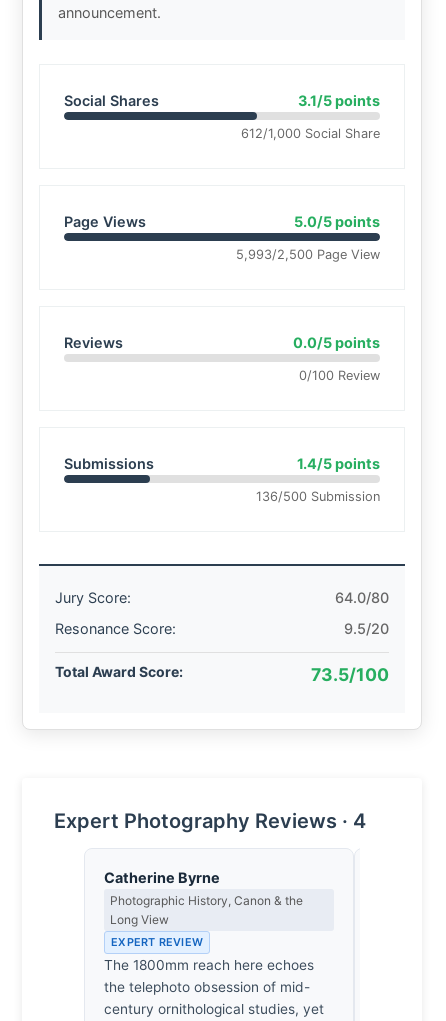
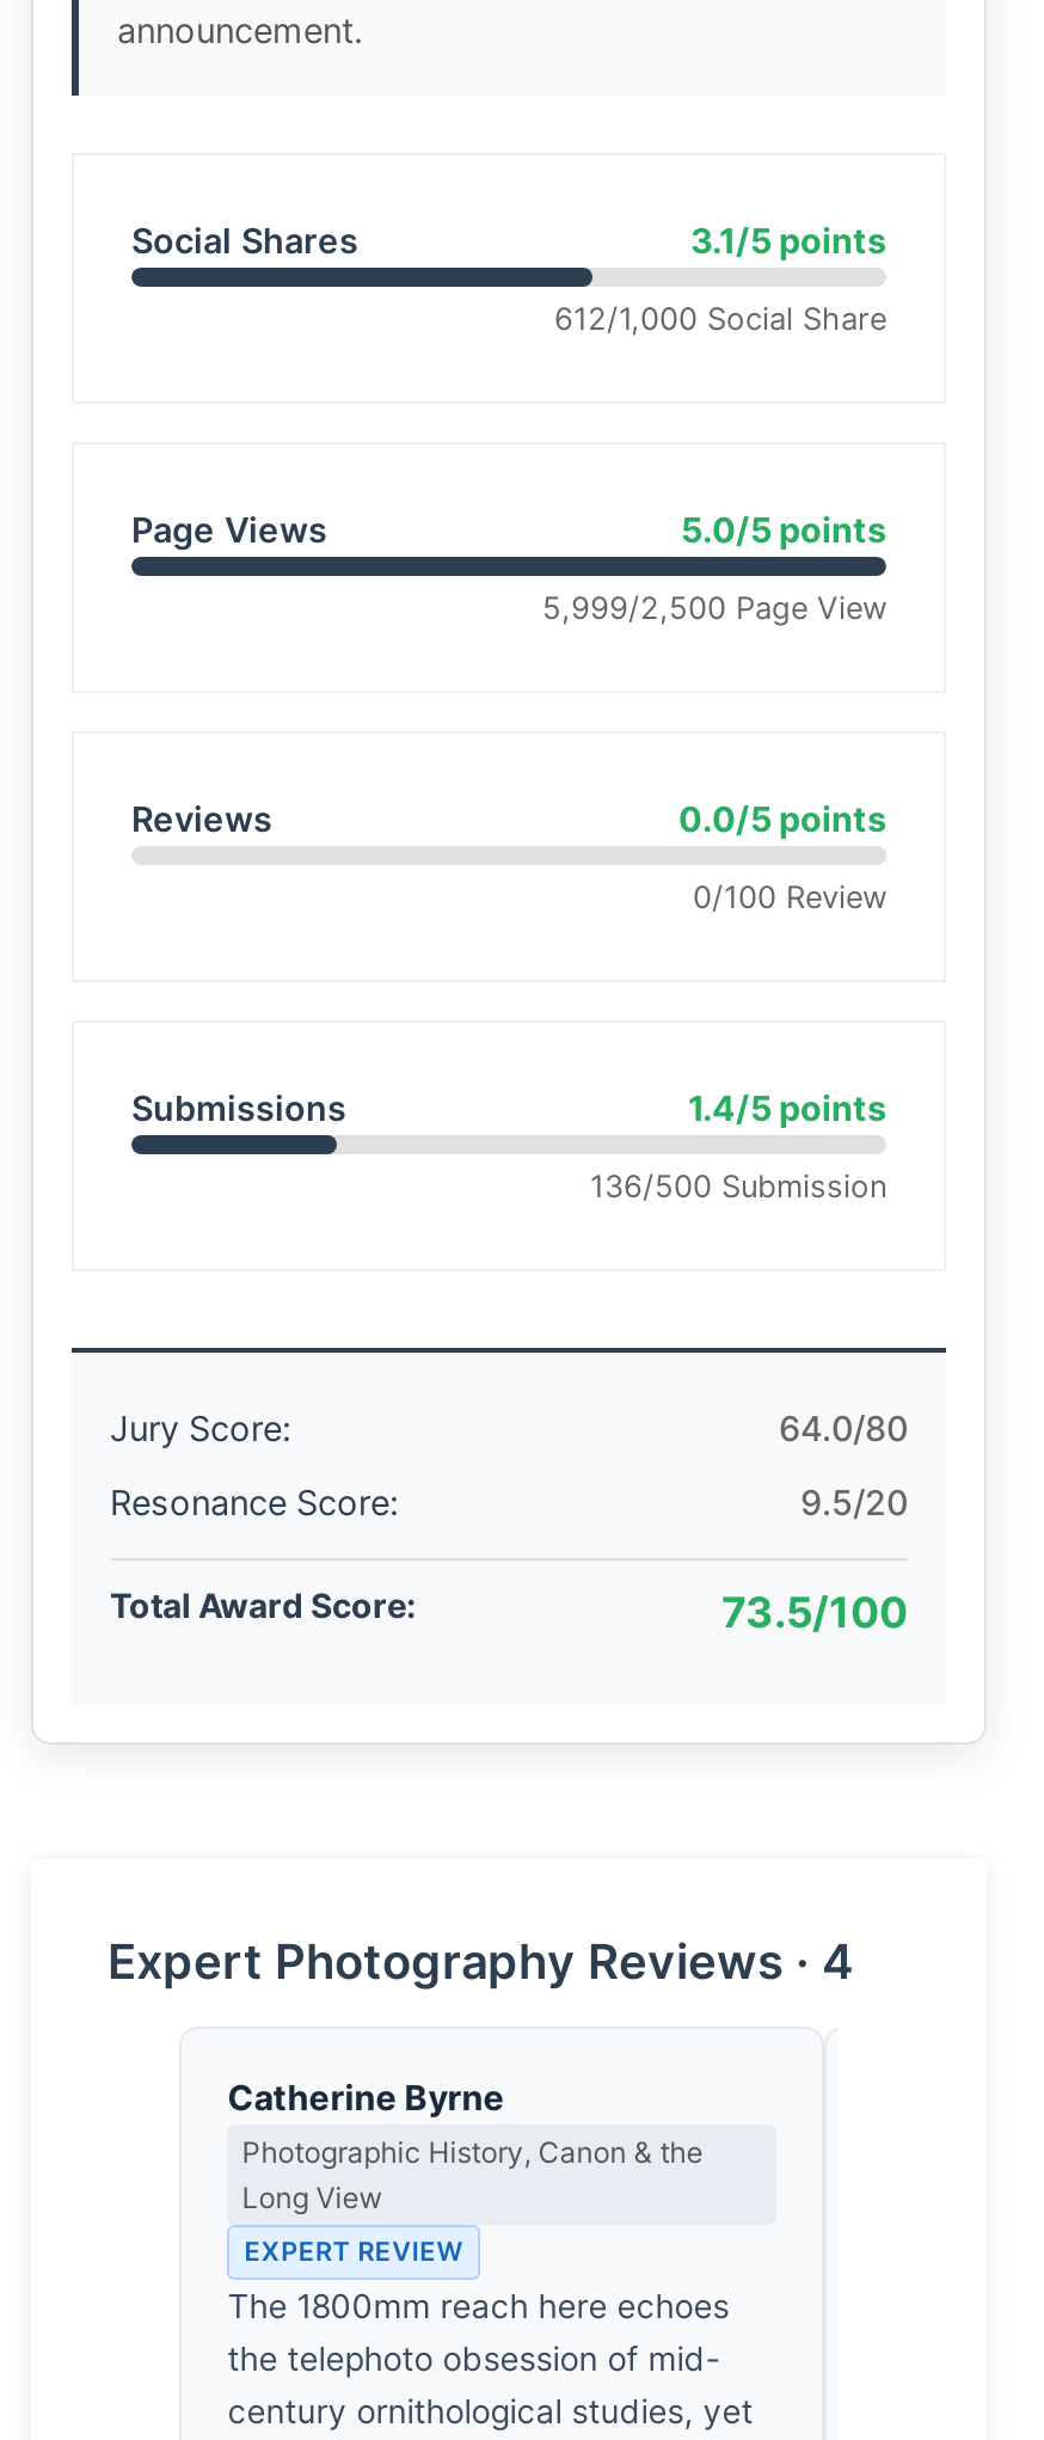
[236,246,380,261] 5,993/2,500 Page View -> [542,589,886,625] 5,999/2,500 Page View

